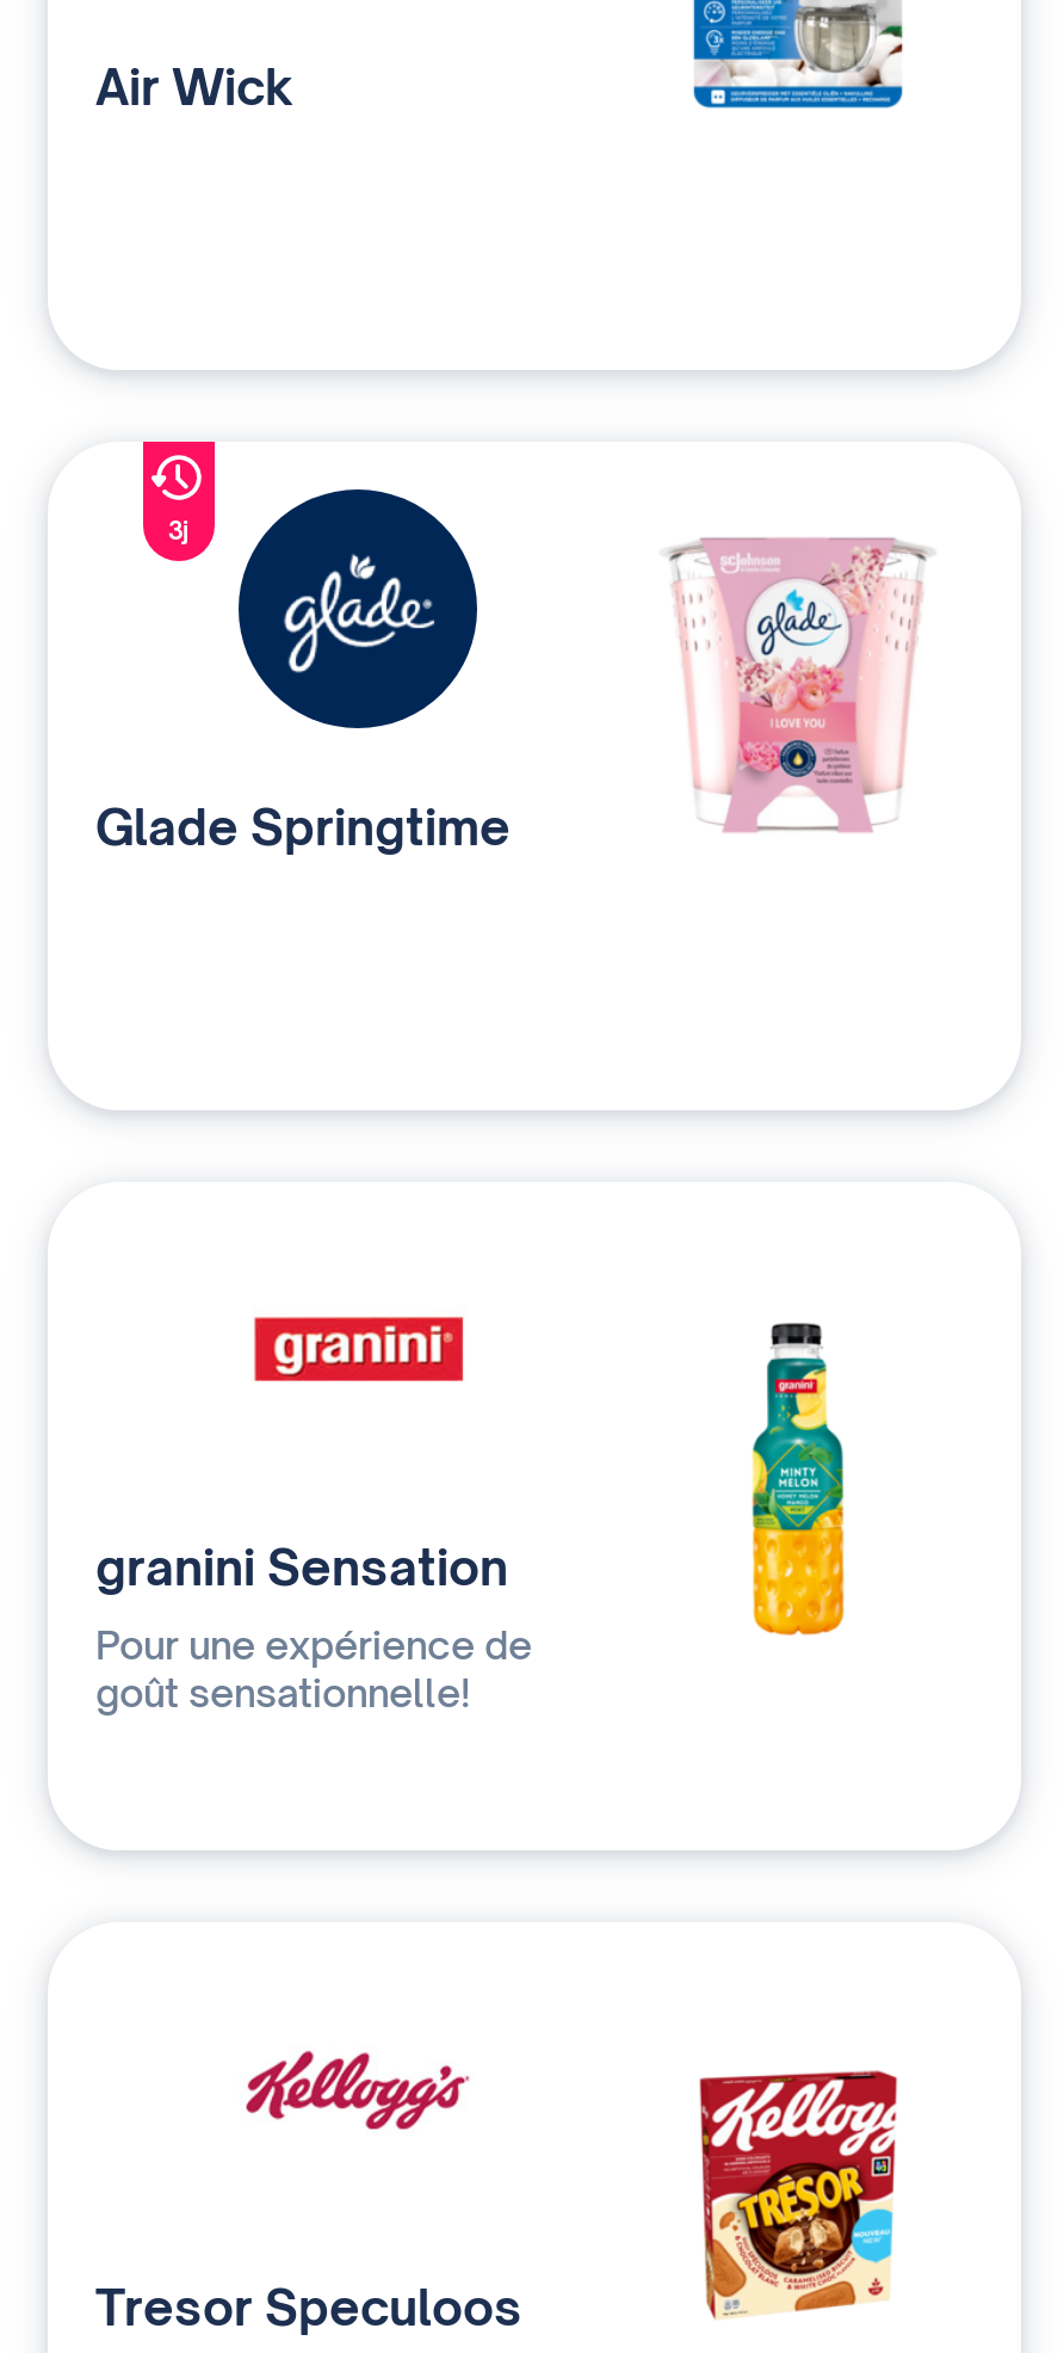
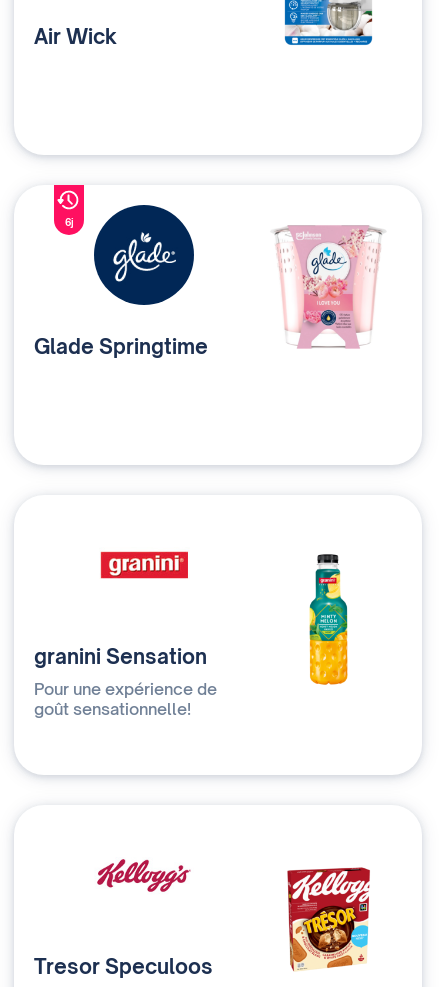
[168,516,190,544] 3j -> [64,216,73,228] 6j

